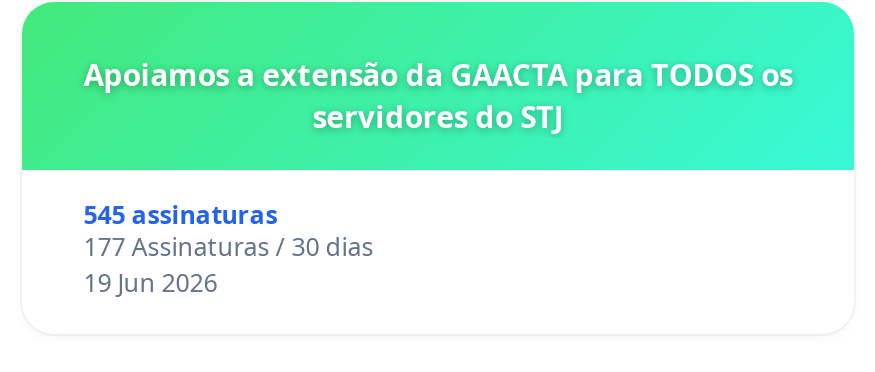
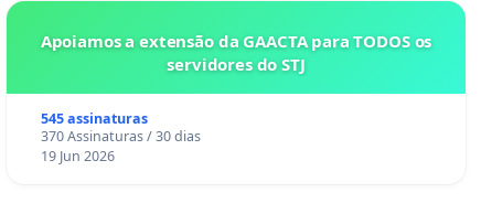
[84,231,374,265] 177 Assinaturas / 30 dias -> [41,127,201,146] 370 Assinaturas / 30 dias

